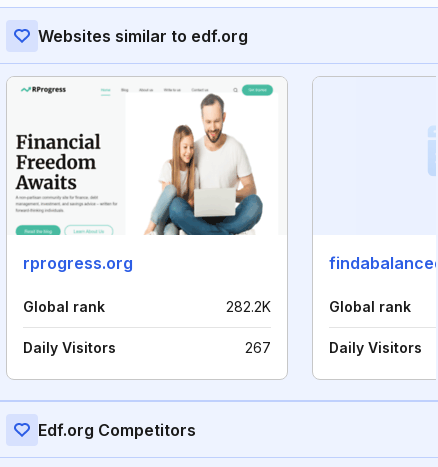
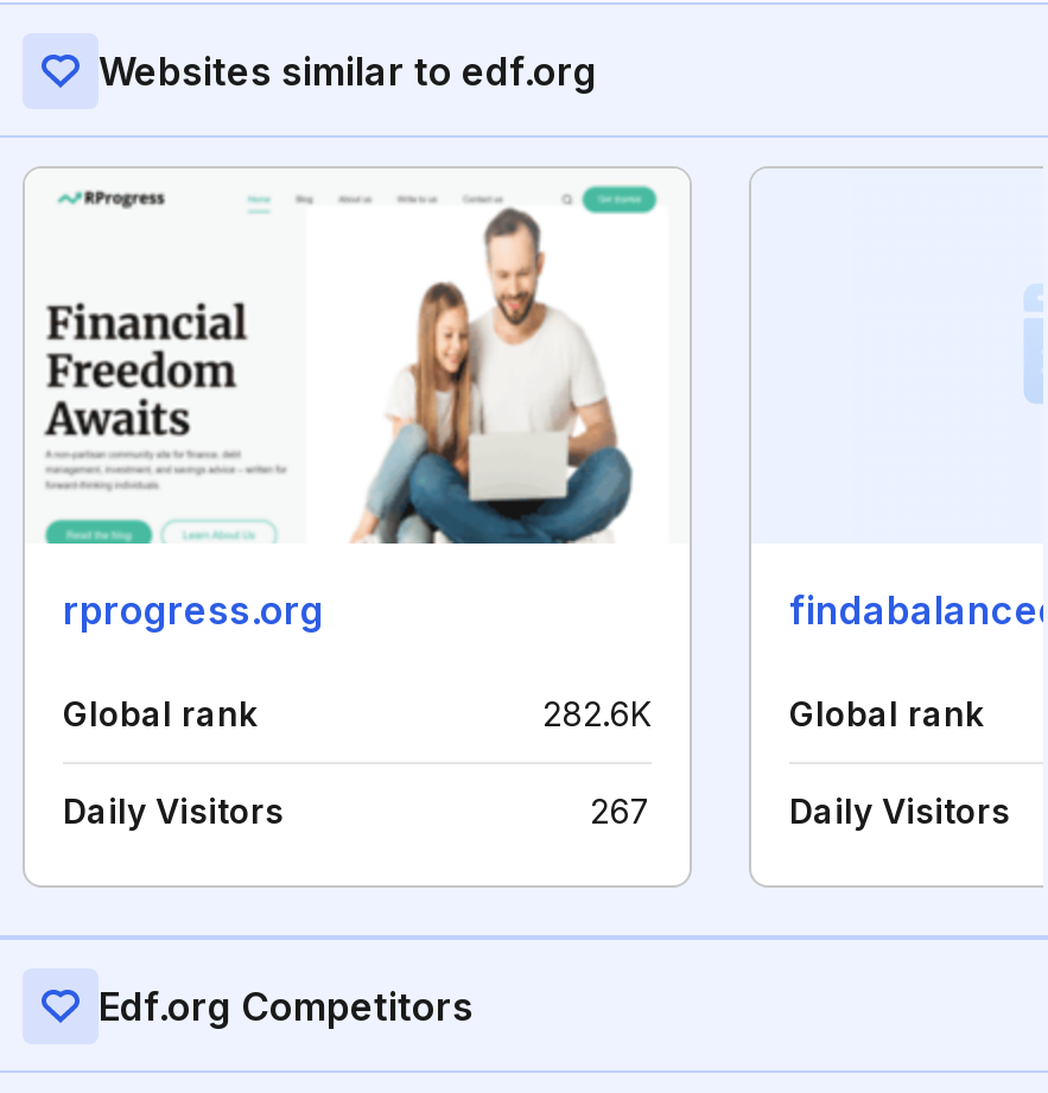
[226,298,271,315] 282.2K -> [542,693,652,733] 282.6K

